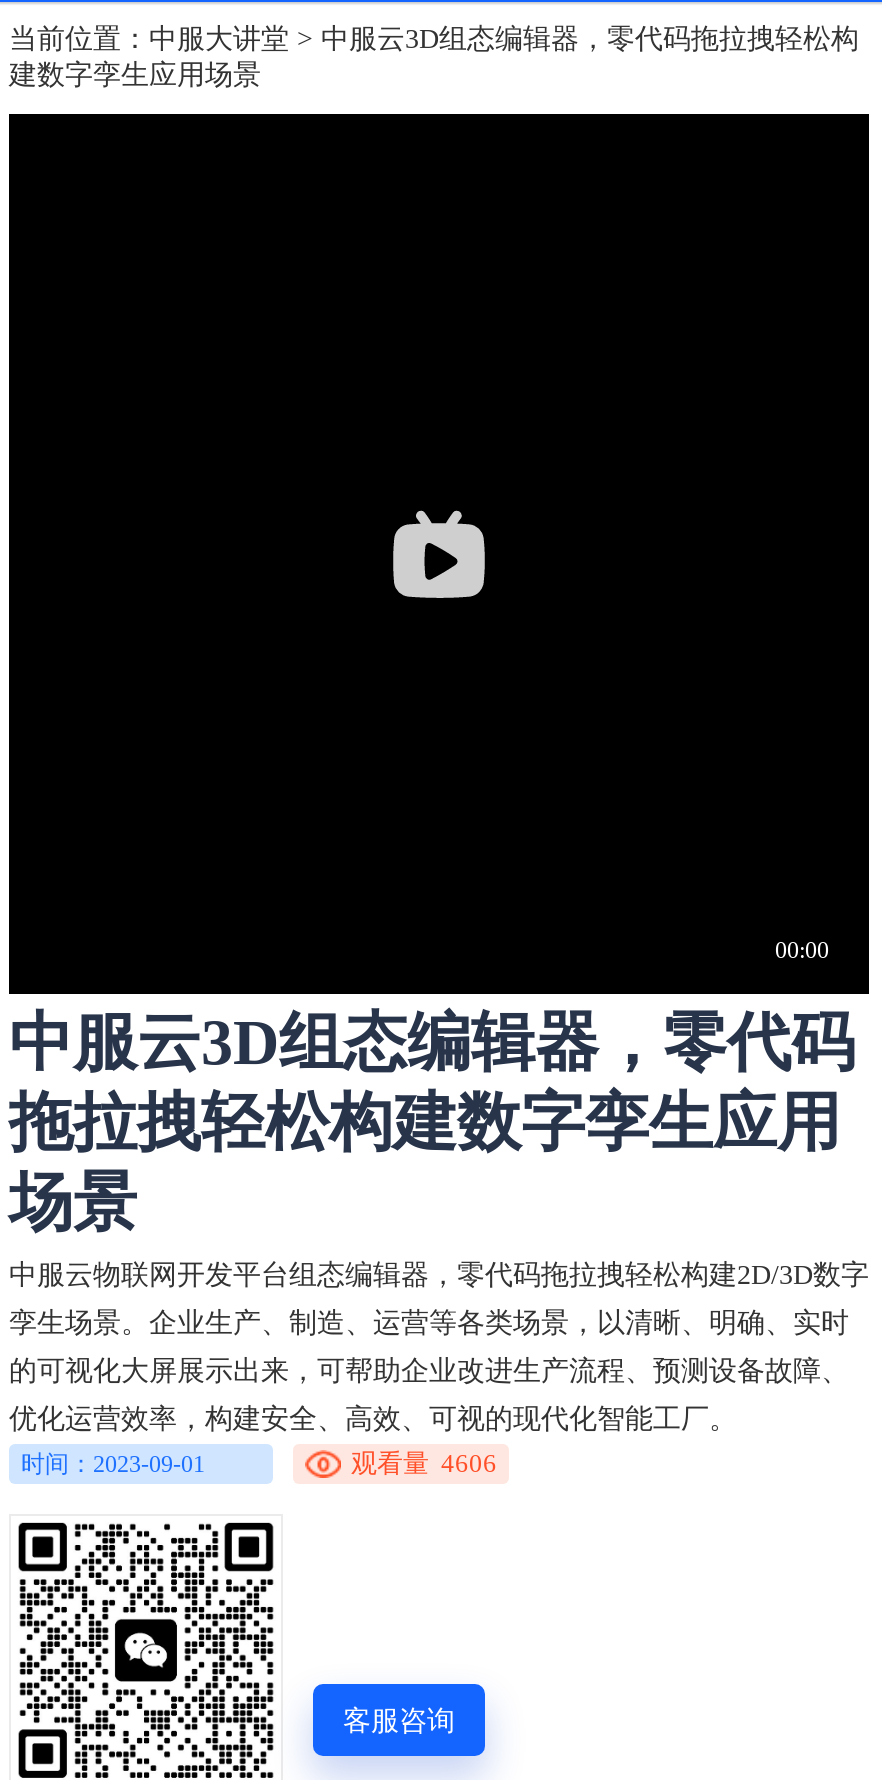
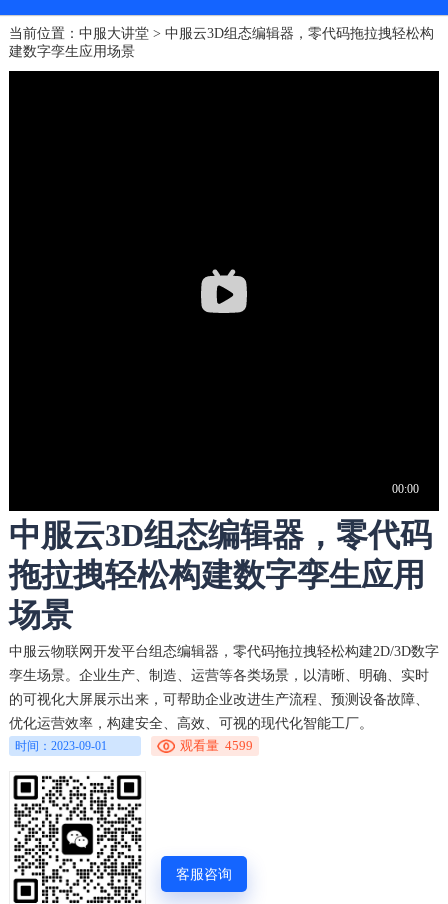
[351,1448,497,1478] 观看量 4606 -> [180,738,253,753] 观看量 4599

